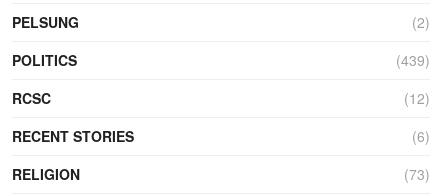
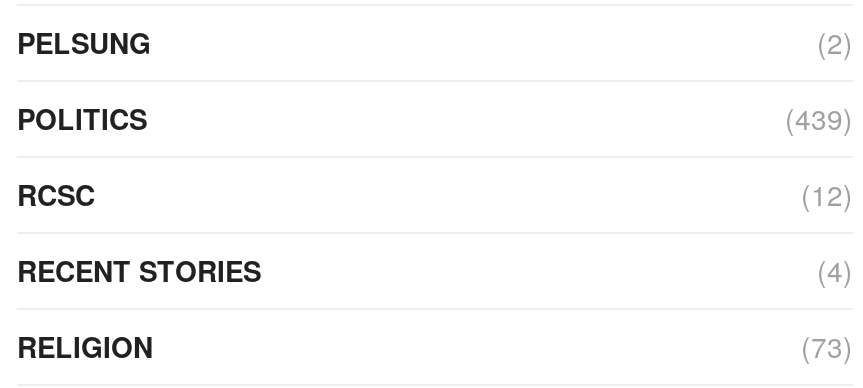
[412,126,430,146] (6) -> [817,250,853,290] (4)

